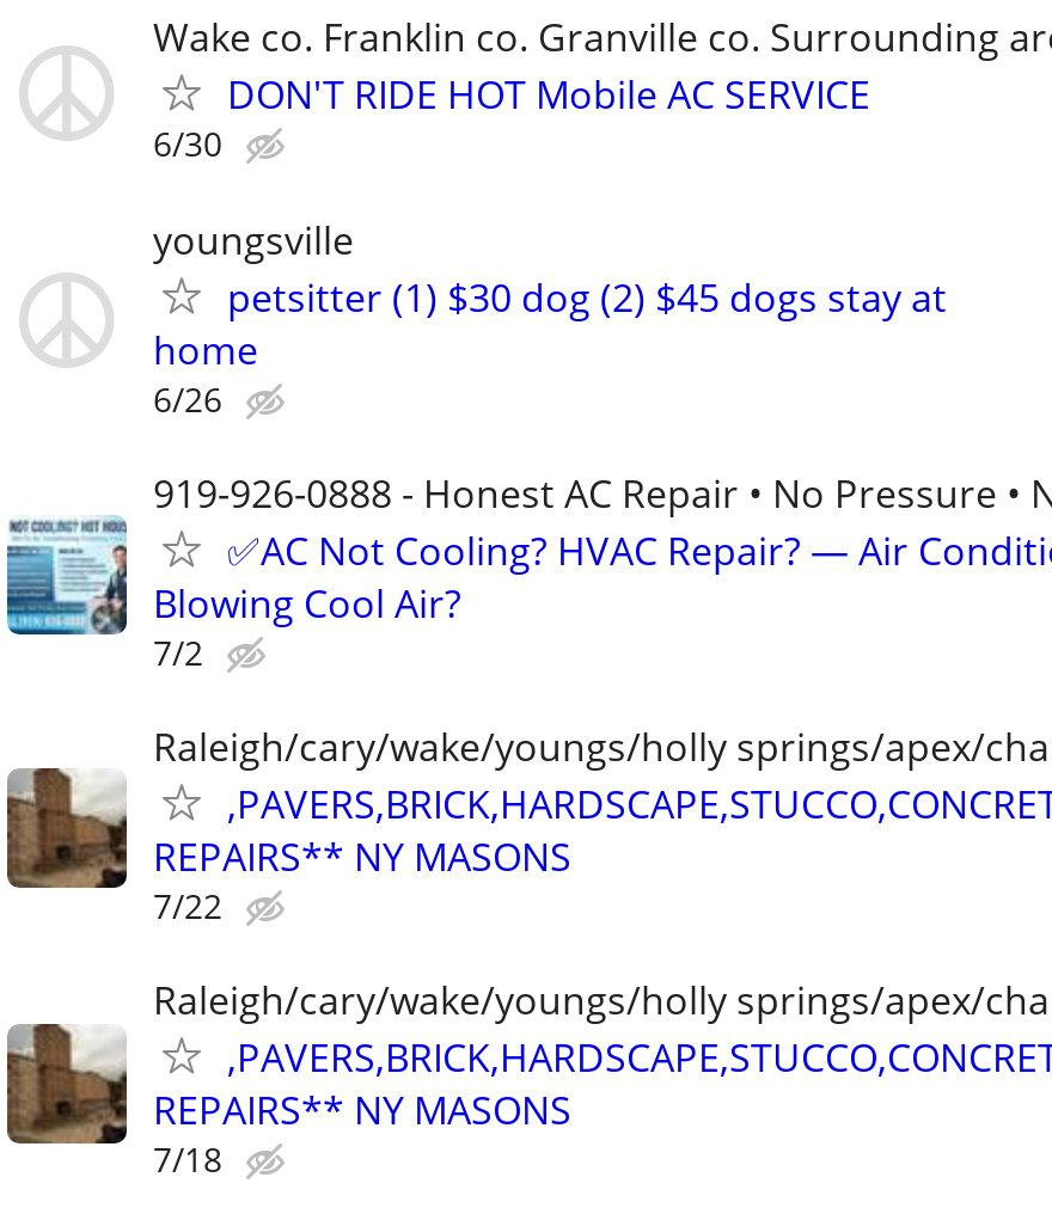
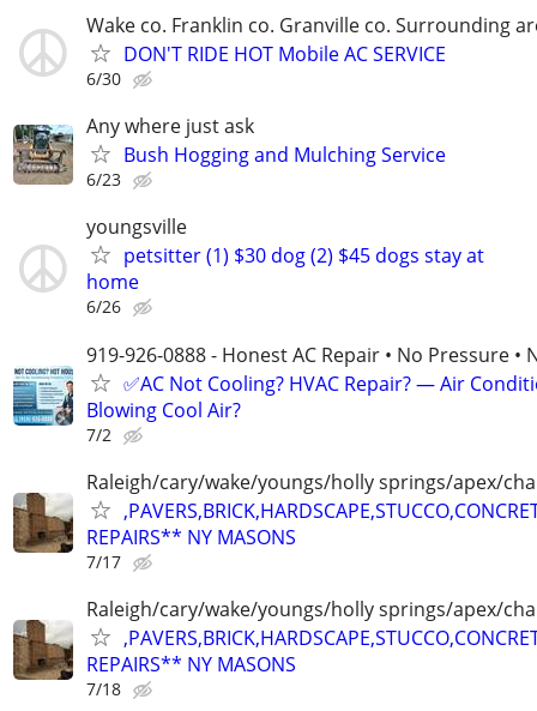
none -> [12,113,446,191] [image] | Any where just ask | Bush Hogging and Mulching Service | 6/23
[153,883,222,928] 7/22 -> [86,550,121,573] 7/17

